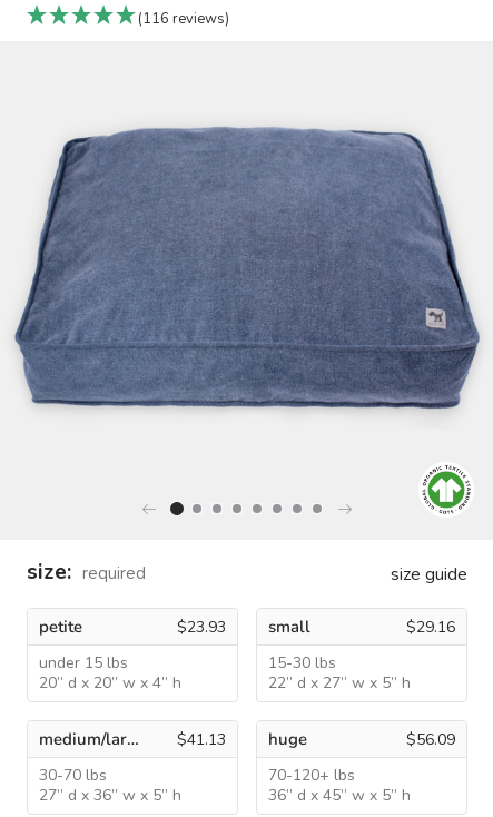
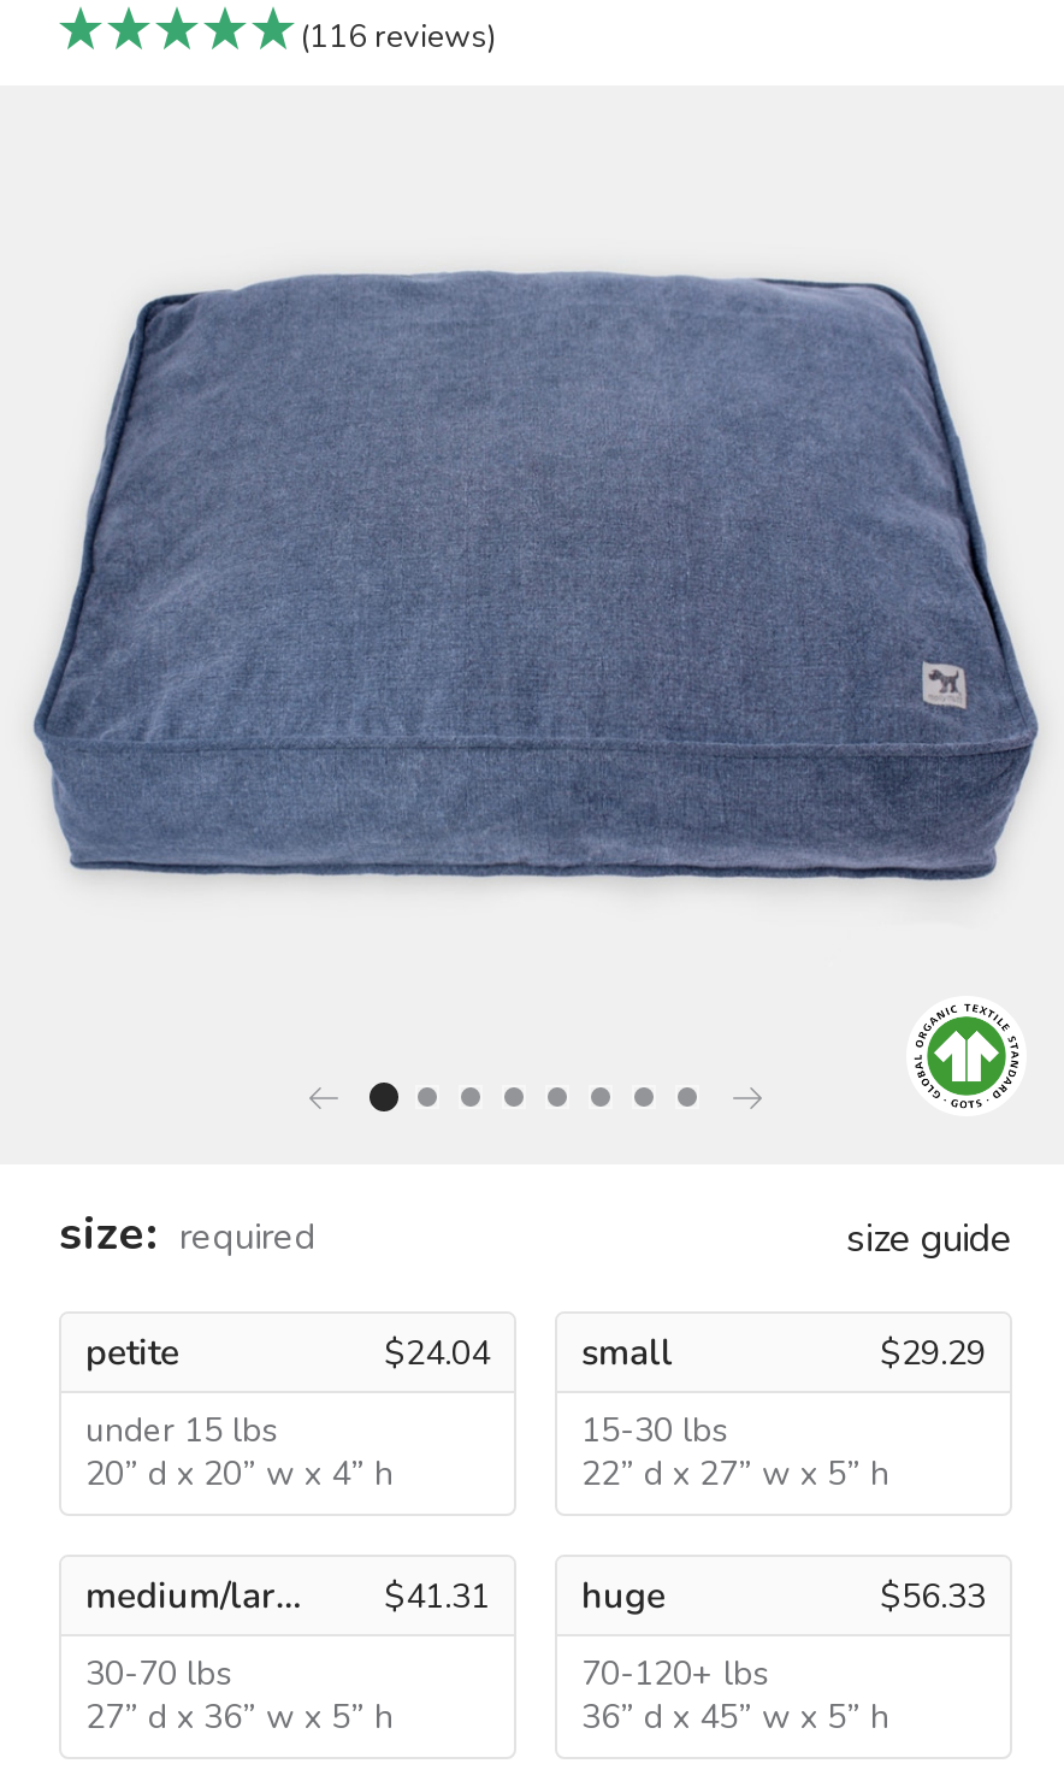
[177,616,310,638] $23.93 small -> [384,1328,673,1376] $24.04 small
[406,617,455,638] $29.16 -> [880,1331,986,1376] $29.29
[177,729,226,750] $41.13 -> [384,1574,490,1620] $41.31
[406,729,455,750] $56.09 -> [880,1574,986,1620] $56.33

